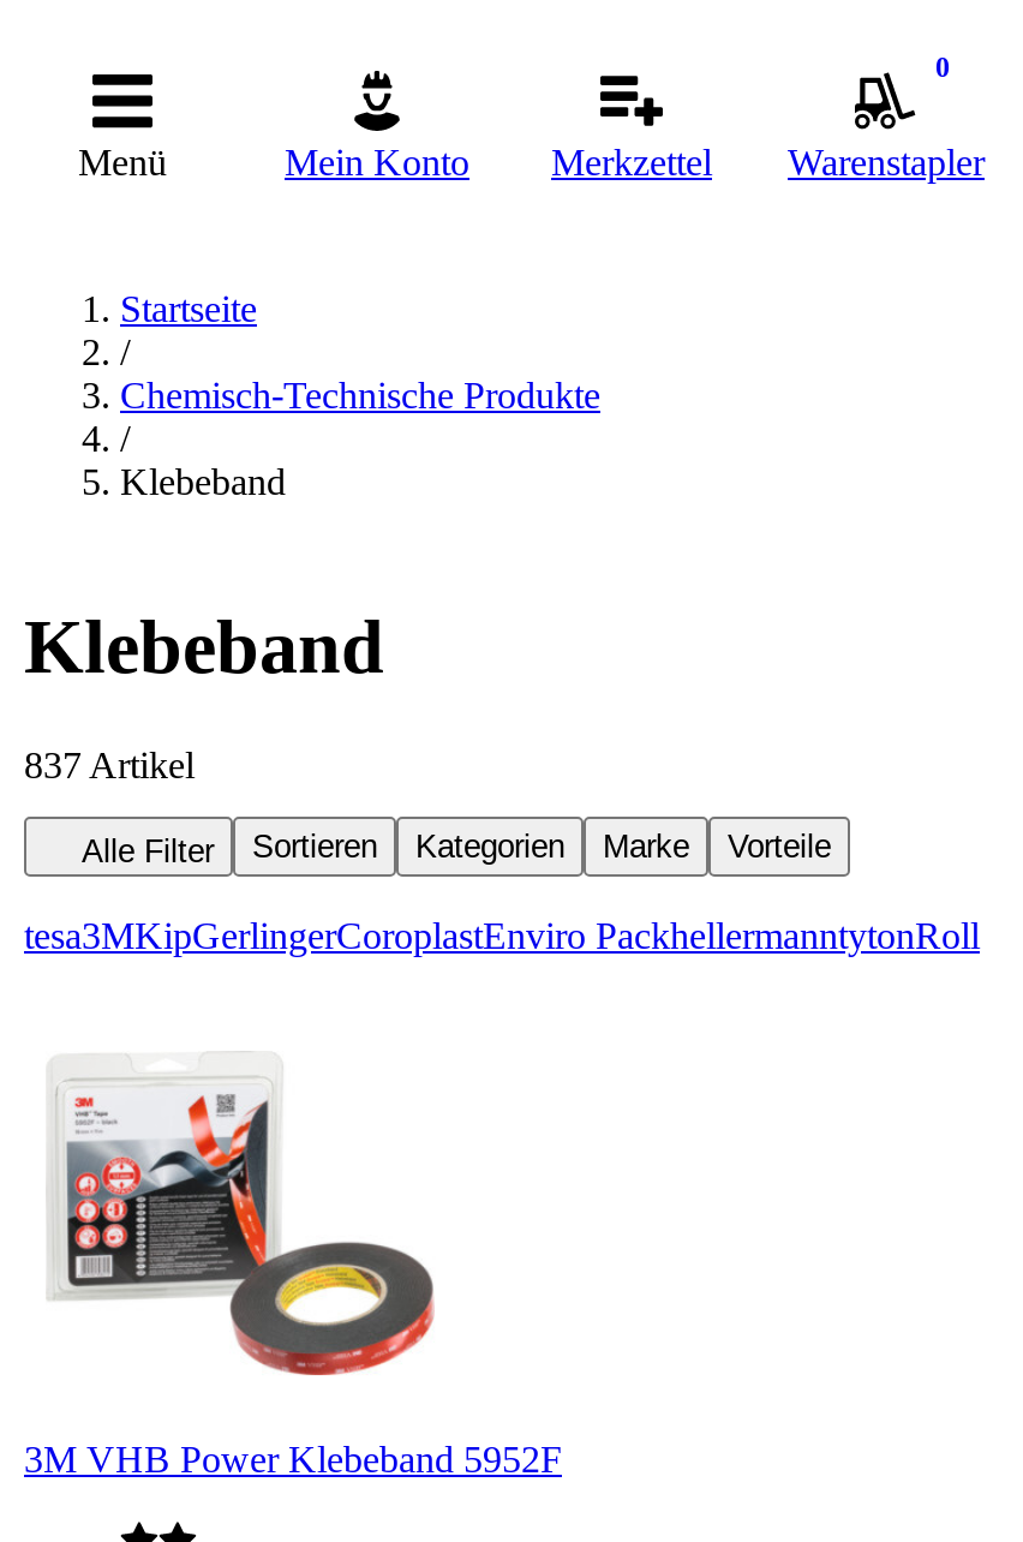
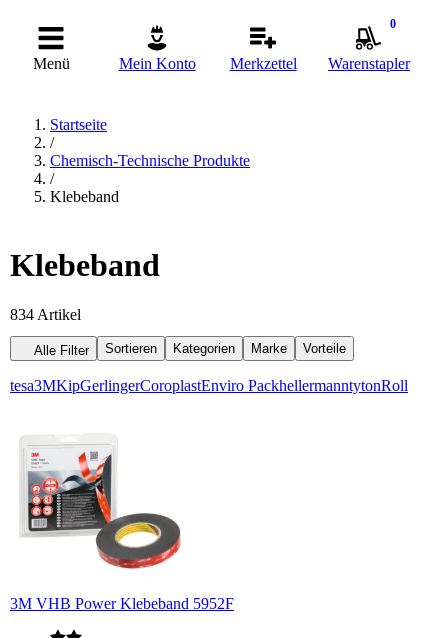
[24,744,195,785] 837 Artikel -> [10,306,81,323] 834 Artikel

